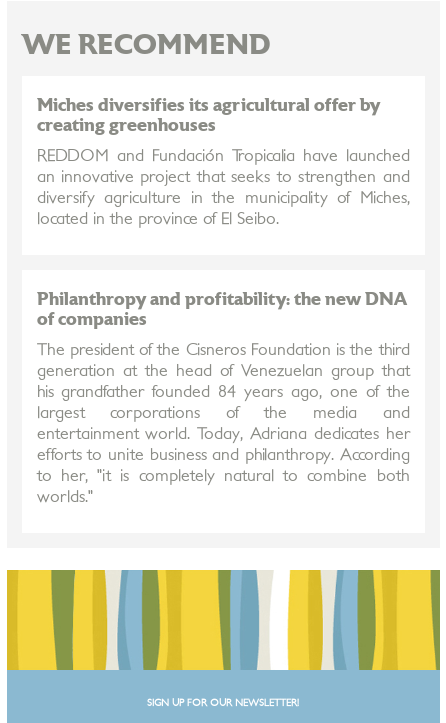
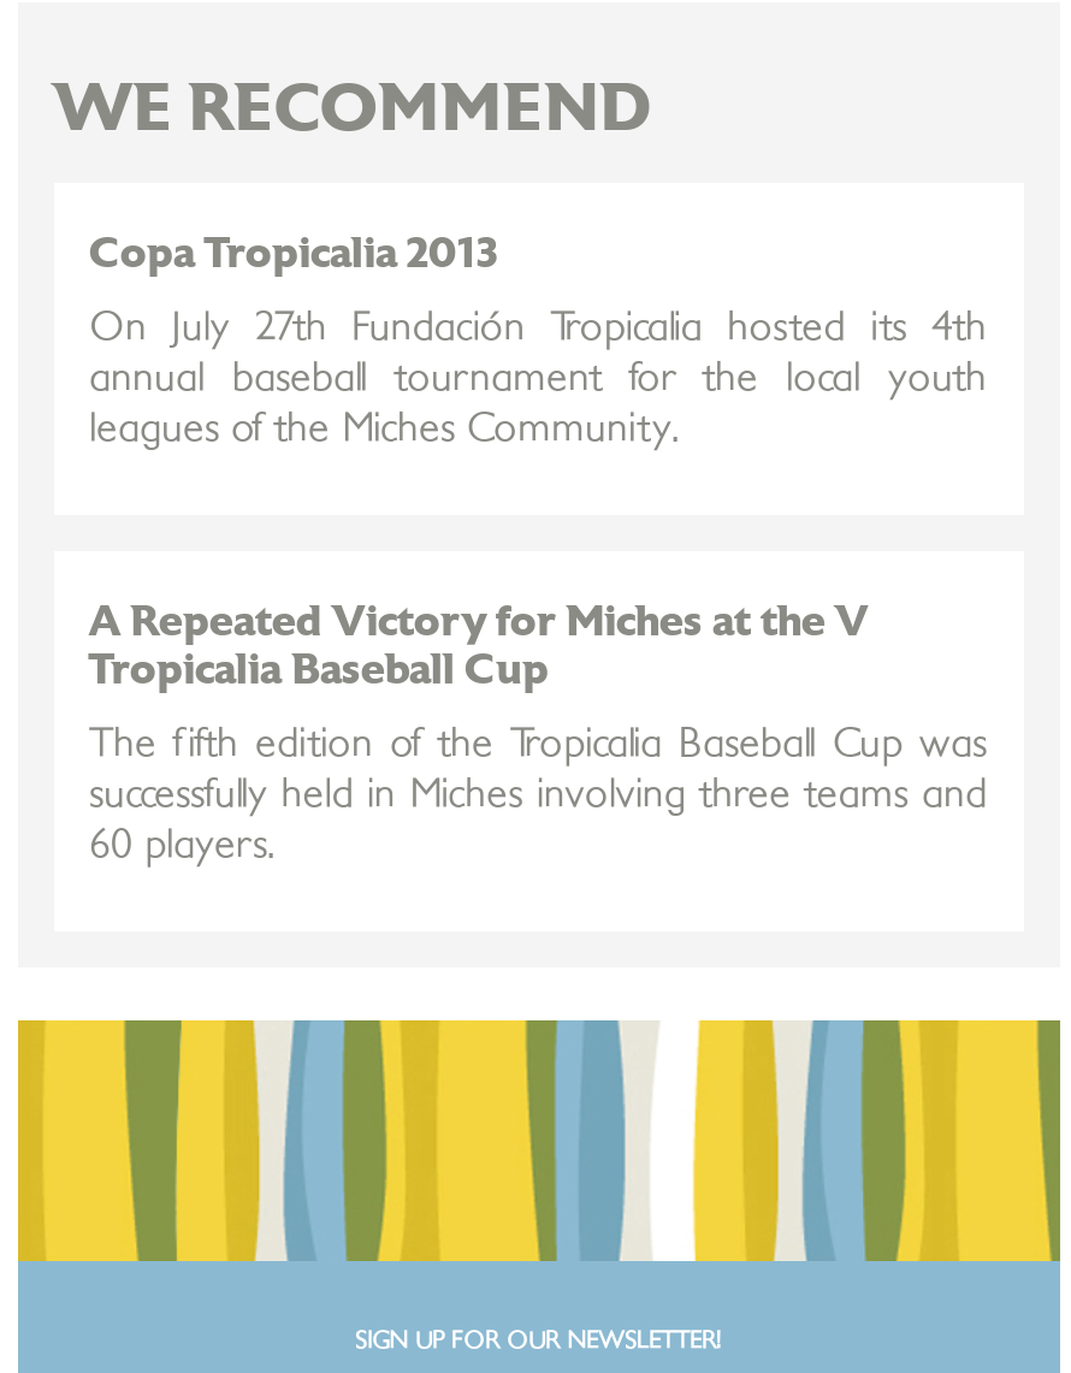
[36,96,379,135] Miches diversifies its agricultural offer by | creating greenhouses -> [89,231,498,277] Copa Tropicalia 2013
[36,148,409,227] REDDOM and Fundación Tropicalia have launched | an innovative project that seeks to strengthen and | diversify agriculture in the municipality of Miches, | located in the province of El Seibo. -> [89,308,987,448] On July 27th Fundación Tropicalia hosted its 4th | annual baseball tournament for the local youth | leagues of the Miches Community.
[36,290,406,329] Philanthropy and profitability: the new DNA | of companies -> [89,599,869,693] A Repeated Victory for Miches at the V | Tropicalia Baseball Cup
[36,342,409,505] The president of the Cisneros Foundation is the third | generation at the head of Venezuelan group that | his grandfather founded 84 years ago, one of the | largest corporations of the media and | entertainment world. Today, Adriana dedicates her | efforts to unite business and philanthropy. According | to her, "it is completely natural to combine both | worlds." -> [89,724,987,864] The fifth edition of the Tropicalia Baseball Cup was | successfully held in Miches involving three teams and | 60 players.

